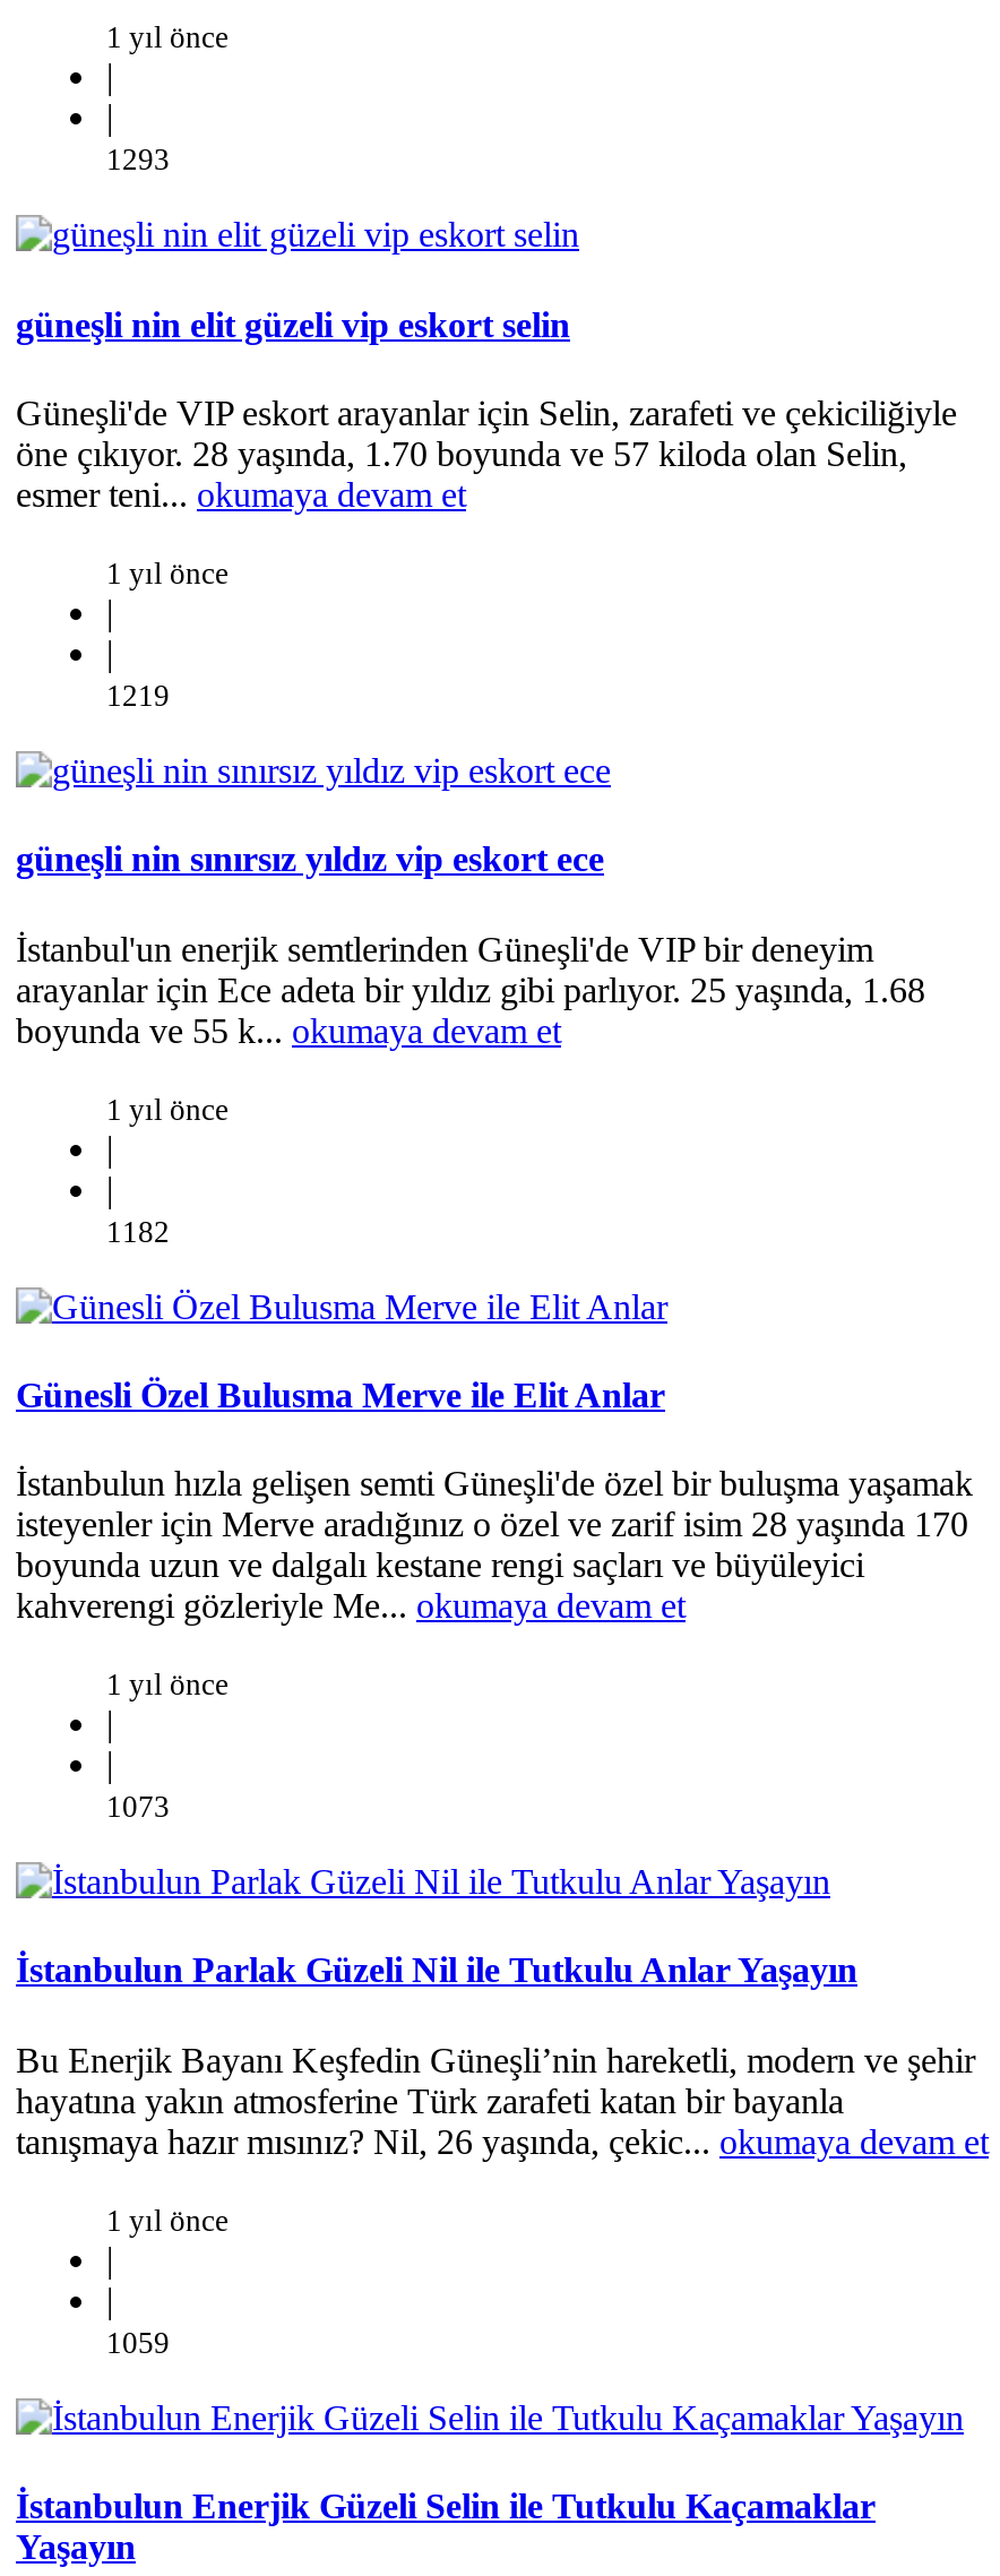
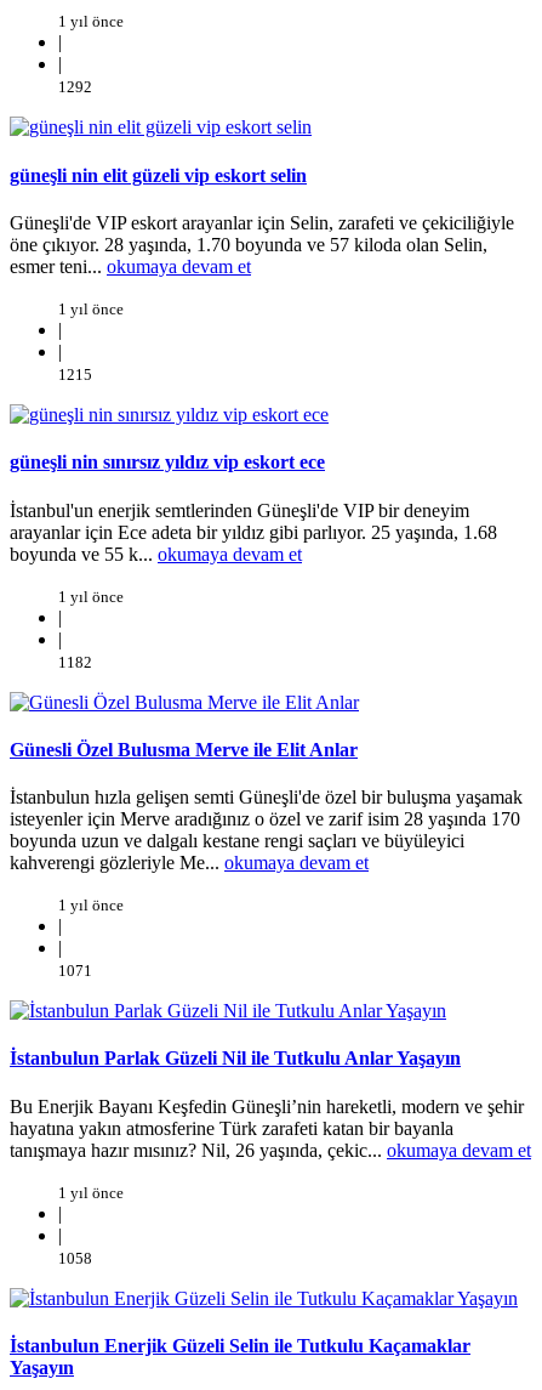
[106,144,170,178] 1293 -> [58,78,92,97] 1292
[106,679,170,713] 1219 -> [58,365,92,384] 1215
[106,1790,170,1824] 1073 -> [58,962,92,980] 1071
[106,2325,170,2359] 1059 -> [58,1249,92,1267] 1058

